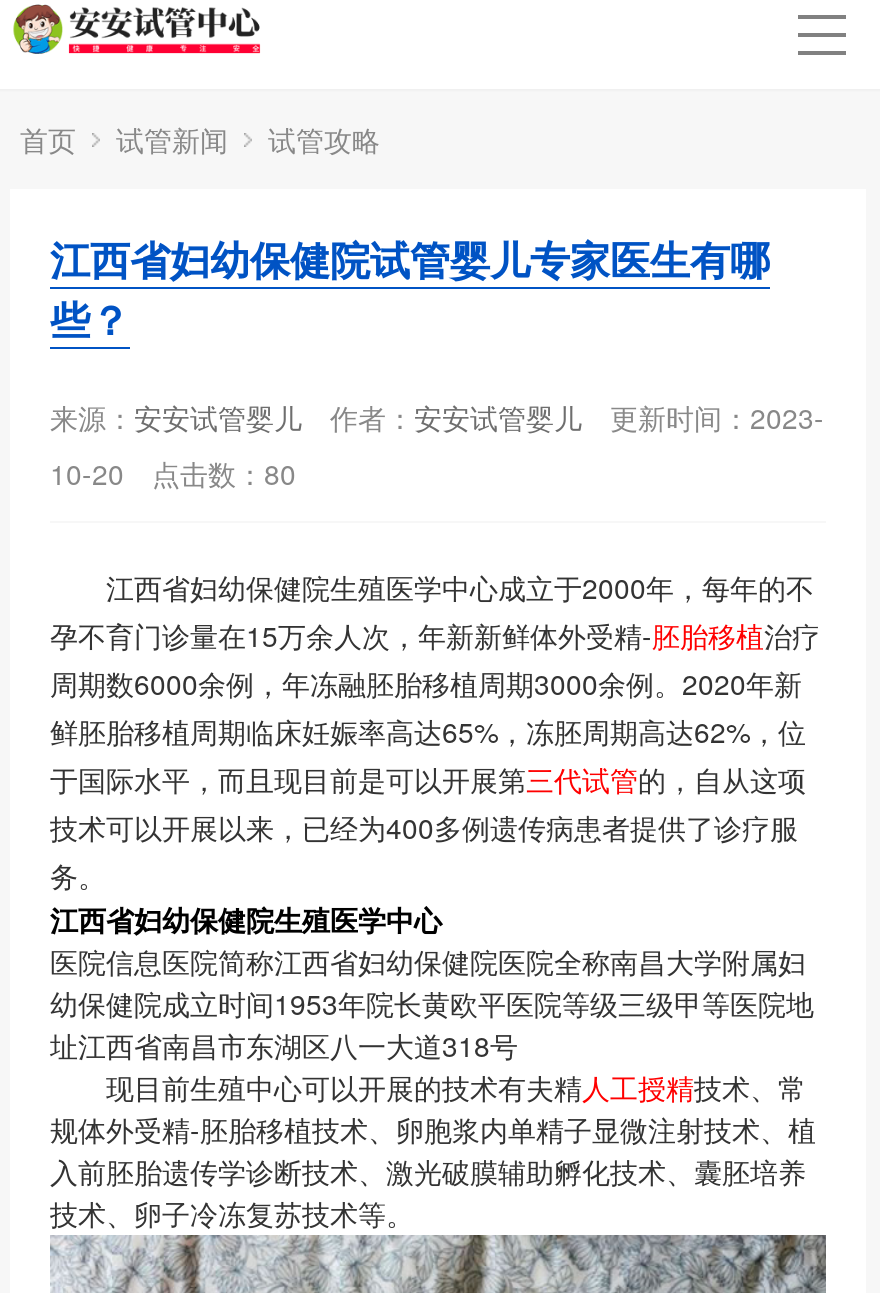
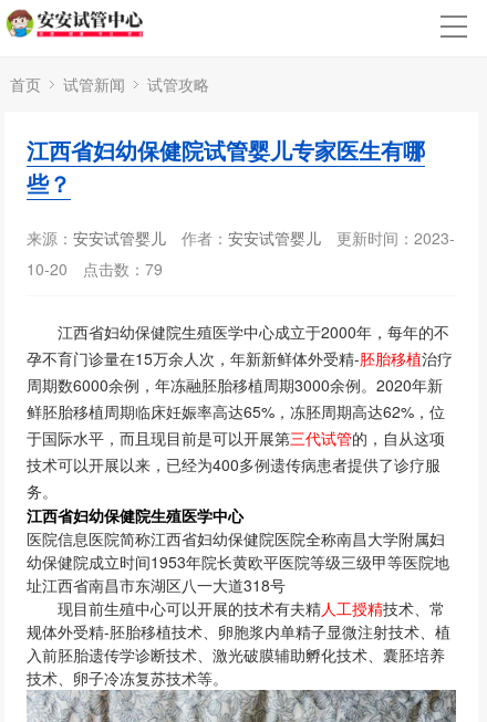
[50,453,296,493] 10-20 点击数：80 -> [27,258,163,280] 10-20 点击数：79

